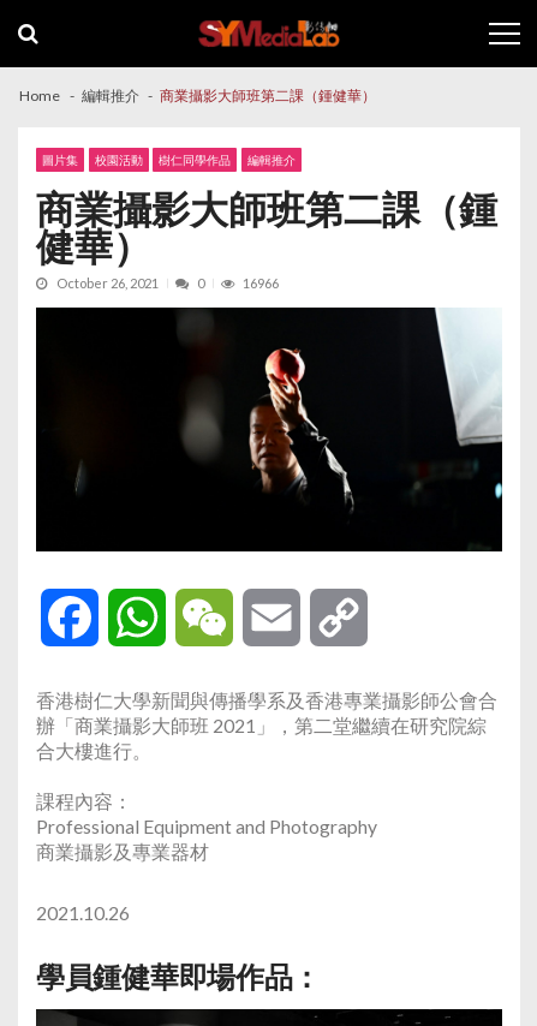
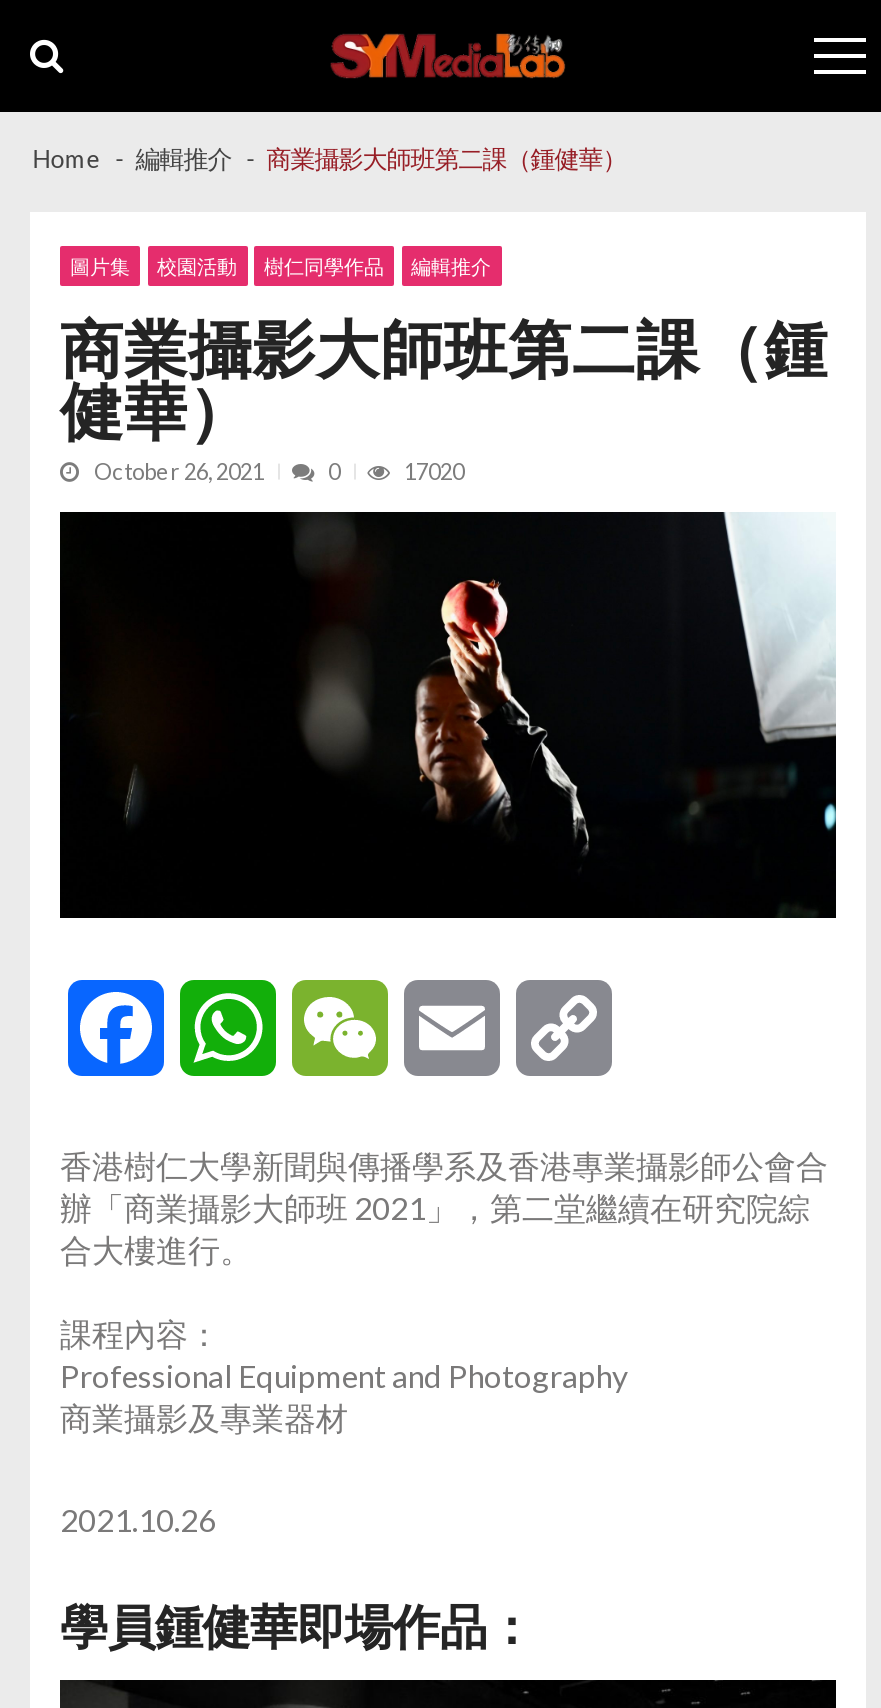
[243,276,279,291] 16966 -> [404,459,464,485] 17020

